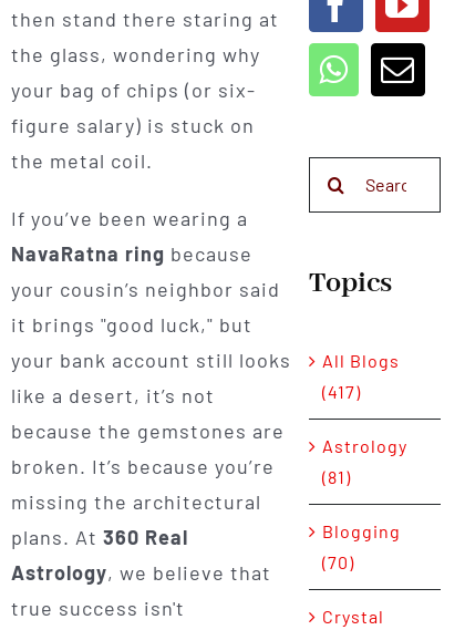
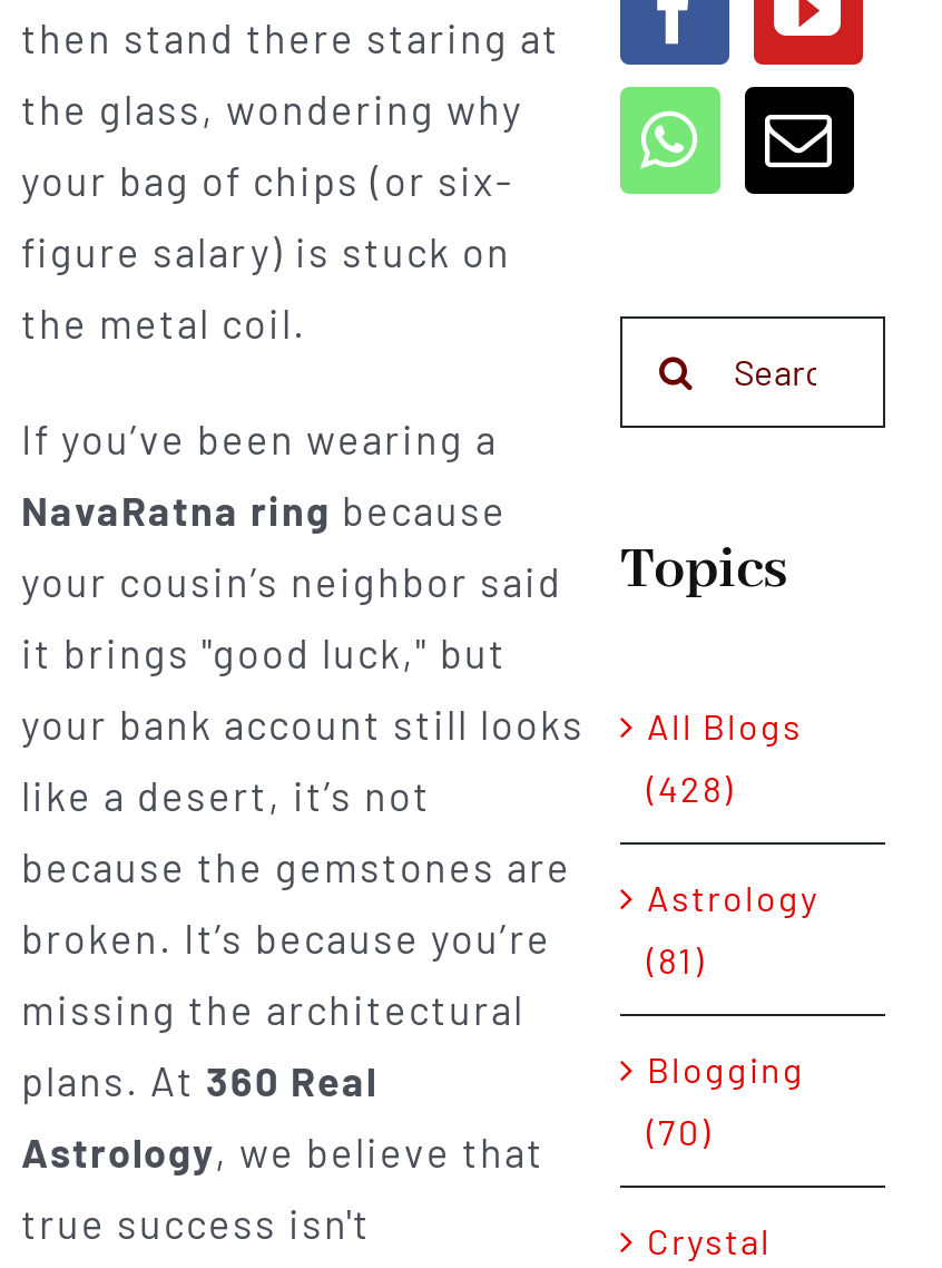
[322,381,361,402] (417) -> [647,766,734,809] (428)

